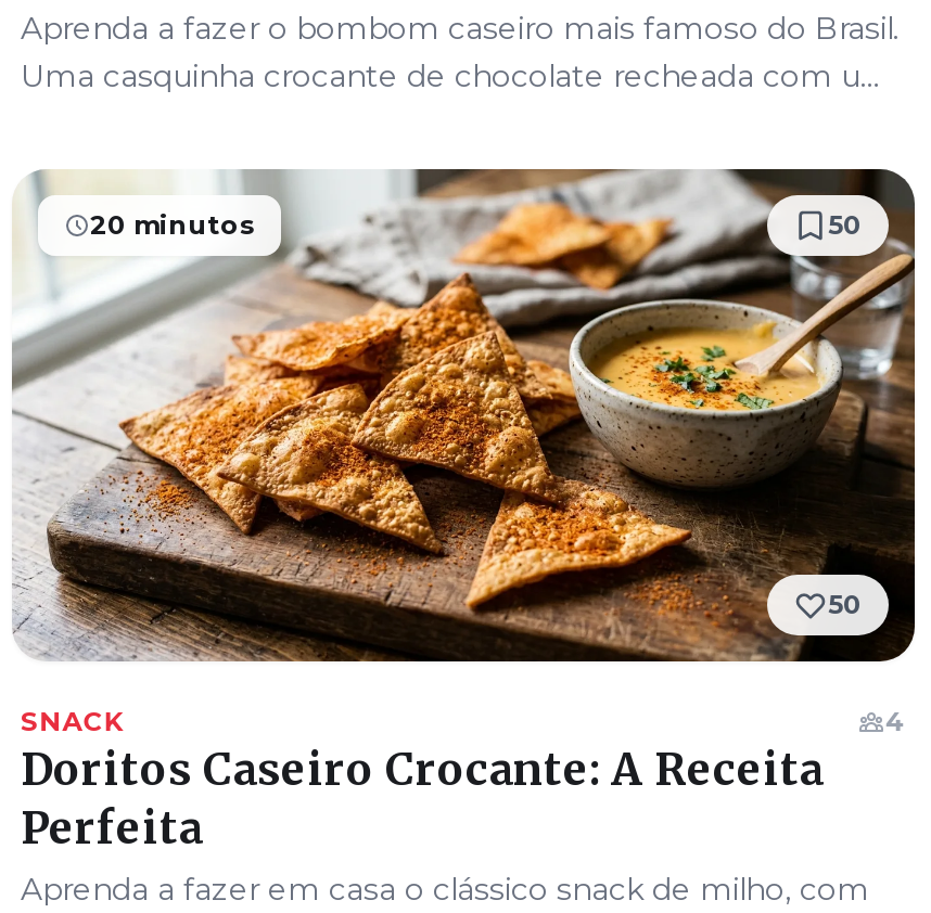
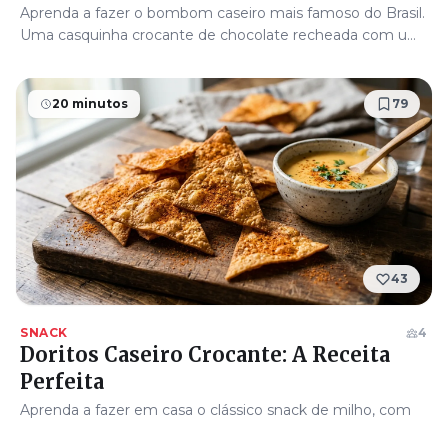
[828,208,863,241] 50 -> [392,96,408,111] 79
[828,587,863,620] 50 -> [391,271,408,286] 43

